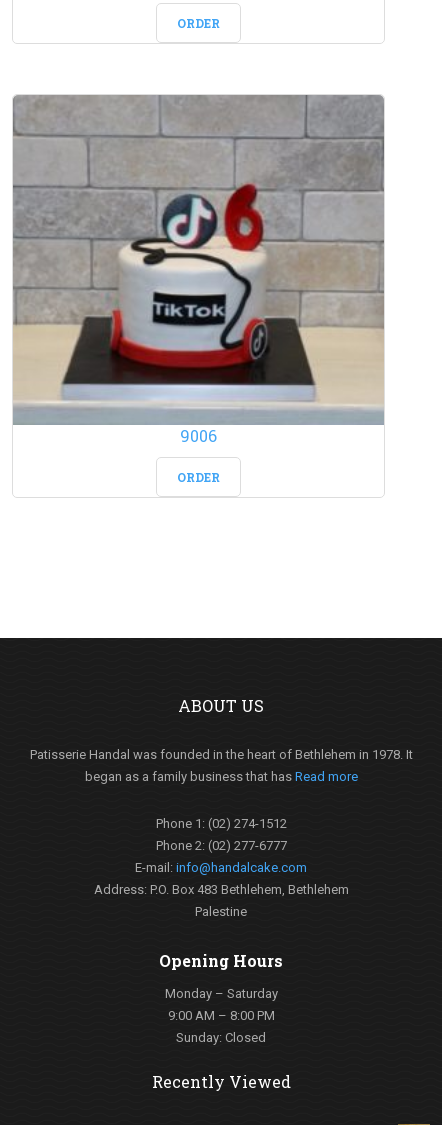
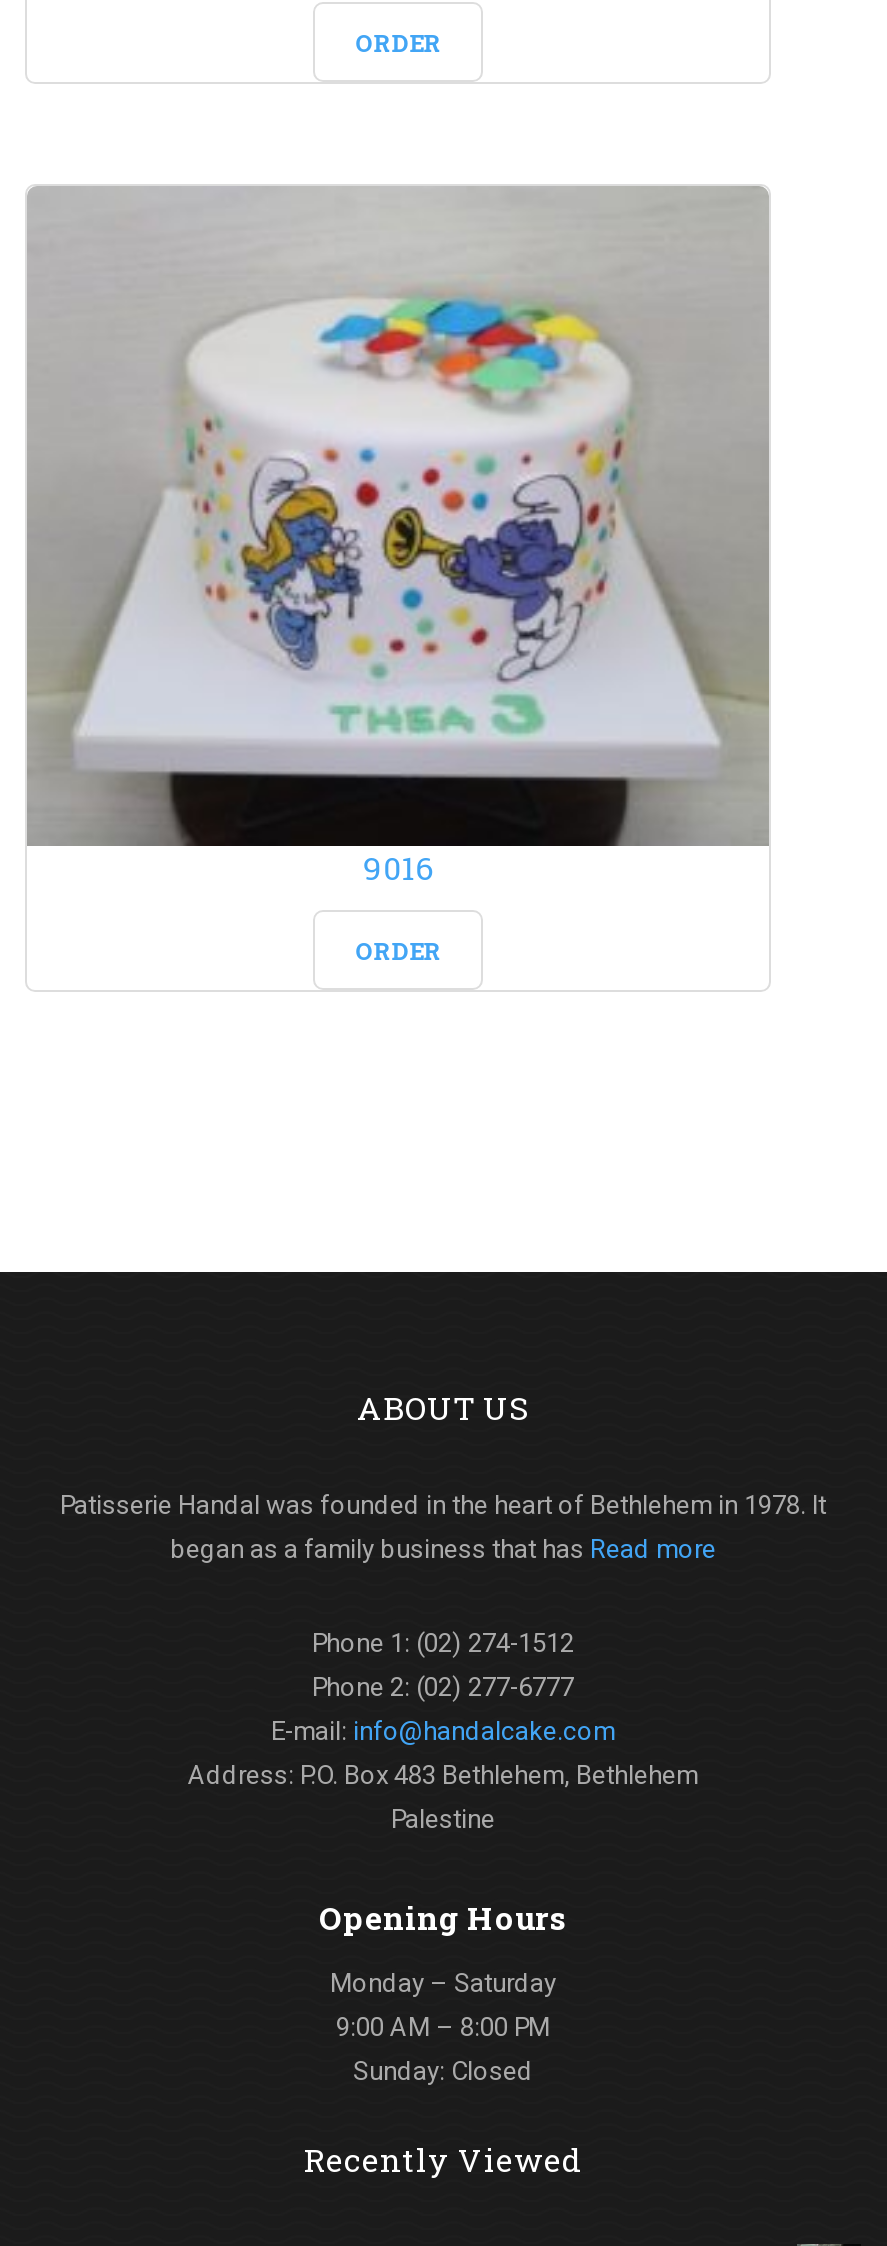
[13,95,384,446] [image] | 9006 -> [27,188,769,888] [image] | 9016

